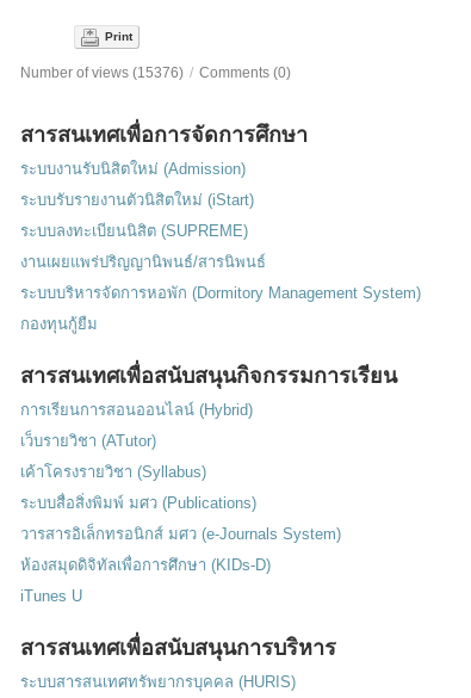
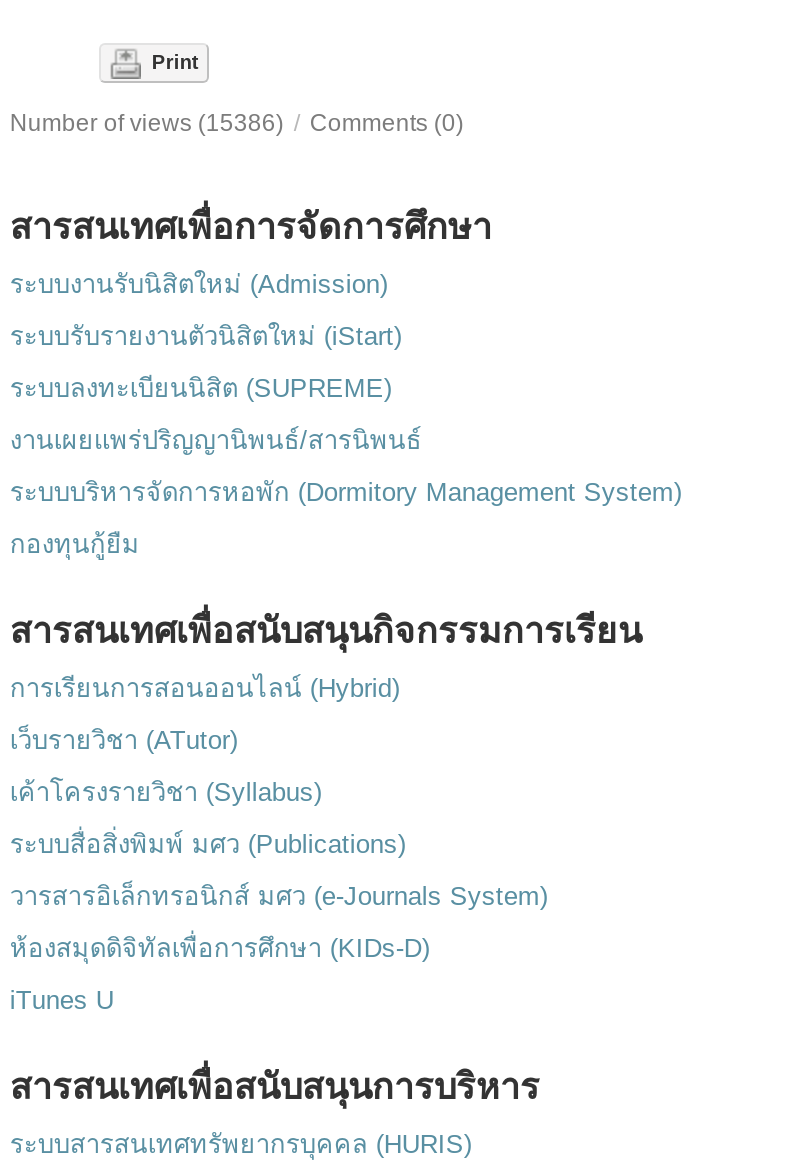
[21,64,291,81] Number of views (15376) / Comments (0) -> [10,109,464,137] Number of views (15386) / Comments (0)

